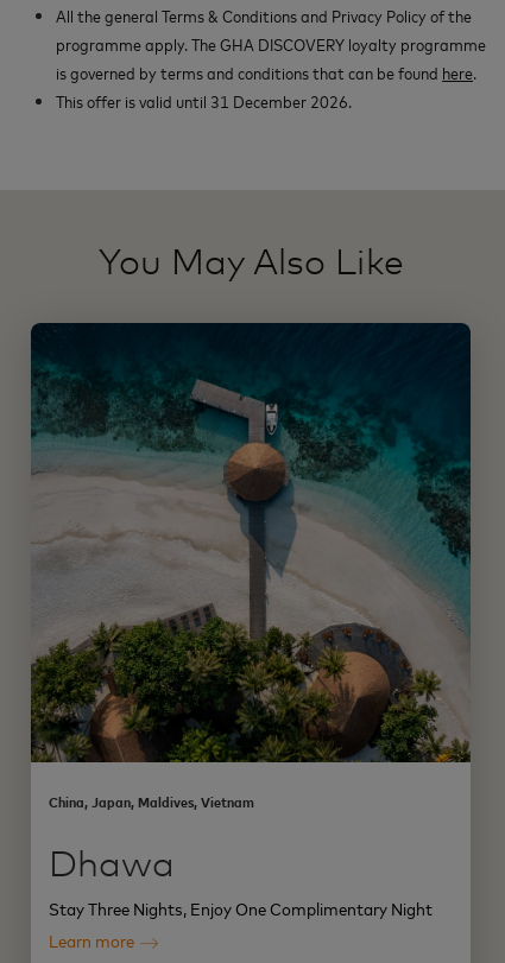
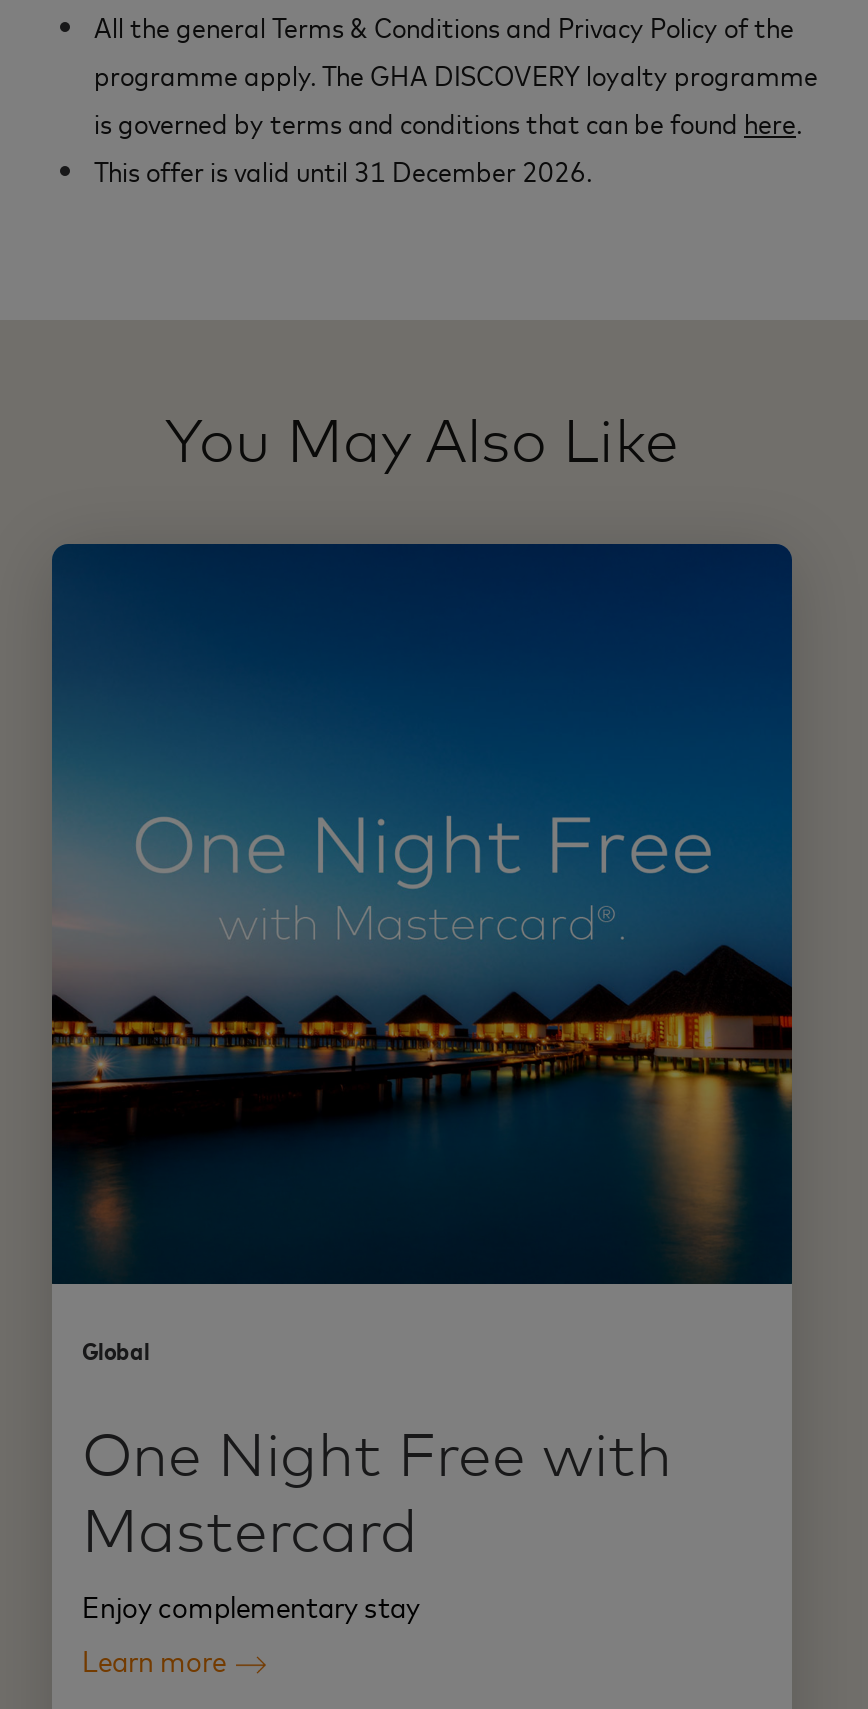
[30,323,472,811] [image] | China, Japan, Maldives, Vietnam -> [50,544,794,1365] [image] | Global
[49,847,433,920] Dhawa | Stay Three Nights, Enjoy One Complimentary Night -> [82,1427,672,1625] One Night Free with | Mastercard | Enjoy complementary stay

